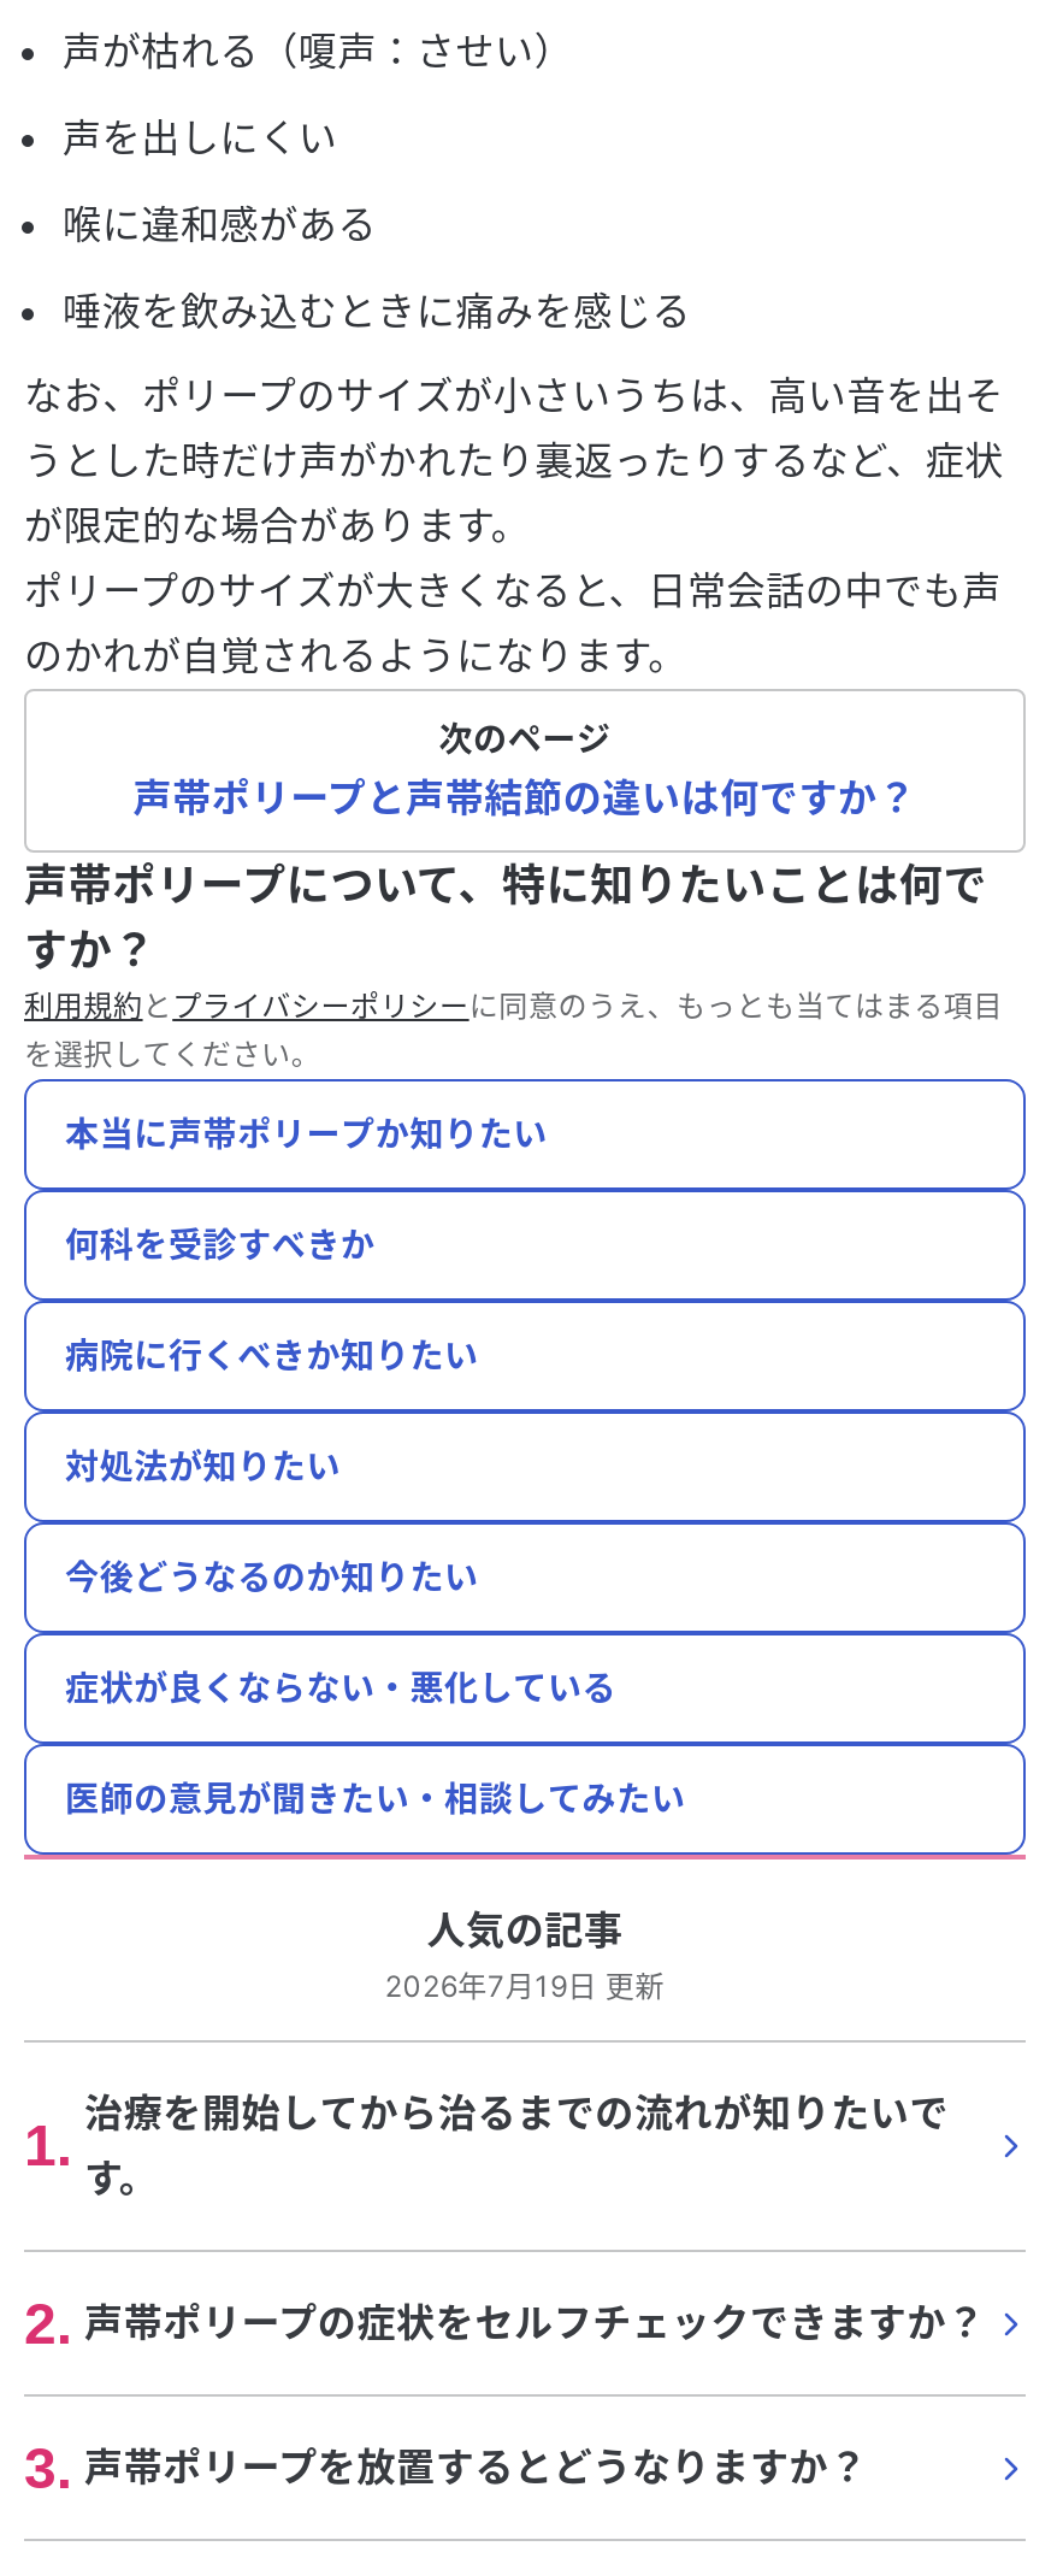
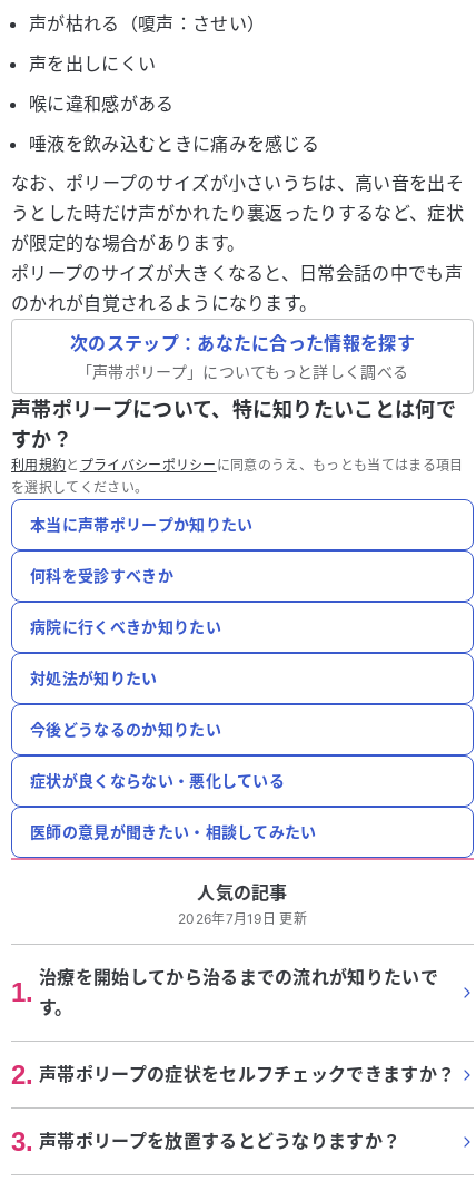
[133,718,917,821] 次のページ | 声帯ポリープと声帯結節の違いは何ですか？ -> [70,332,415,381] 次のステップ：あなたに合った情報を探す | 「声帯ポリープ」についてもっと詳しく調べる

